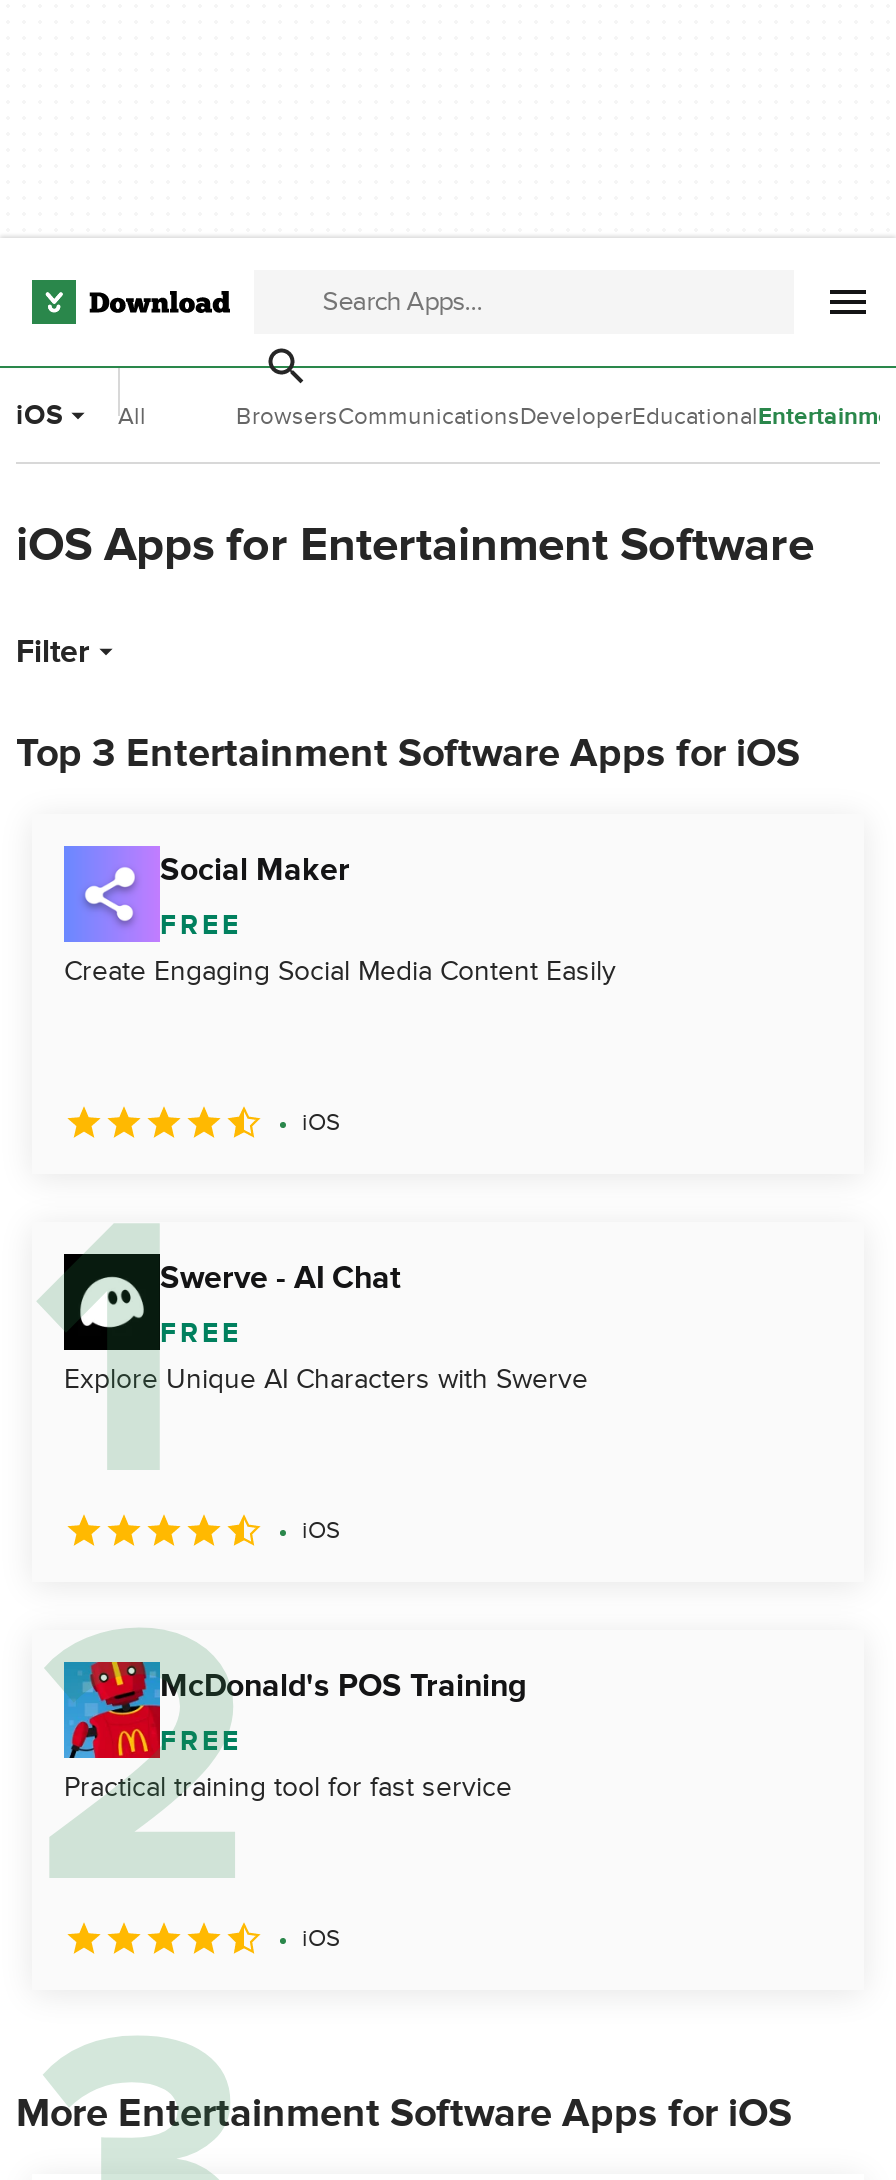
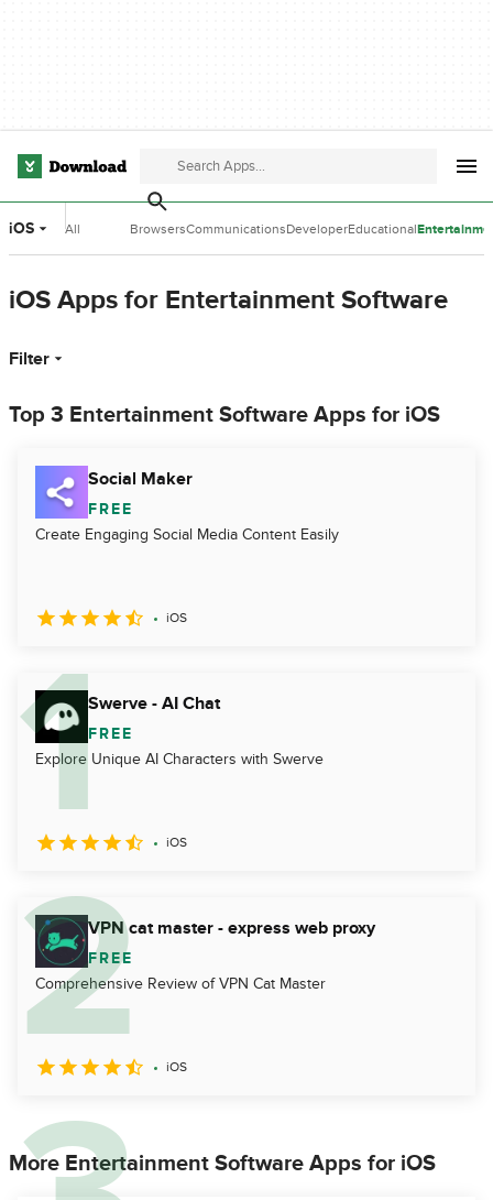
[62,1660,526,1756] [image] | McDonald's POS Training -> [34,914,375,967] [image] | VPN cat master - express web proxy
[64,1770,512,1804] Practical training tool for fast service -> [35,974,326,993] Comprehensive Review of VPN Cat Master

